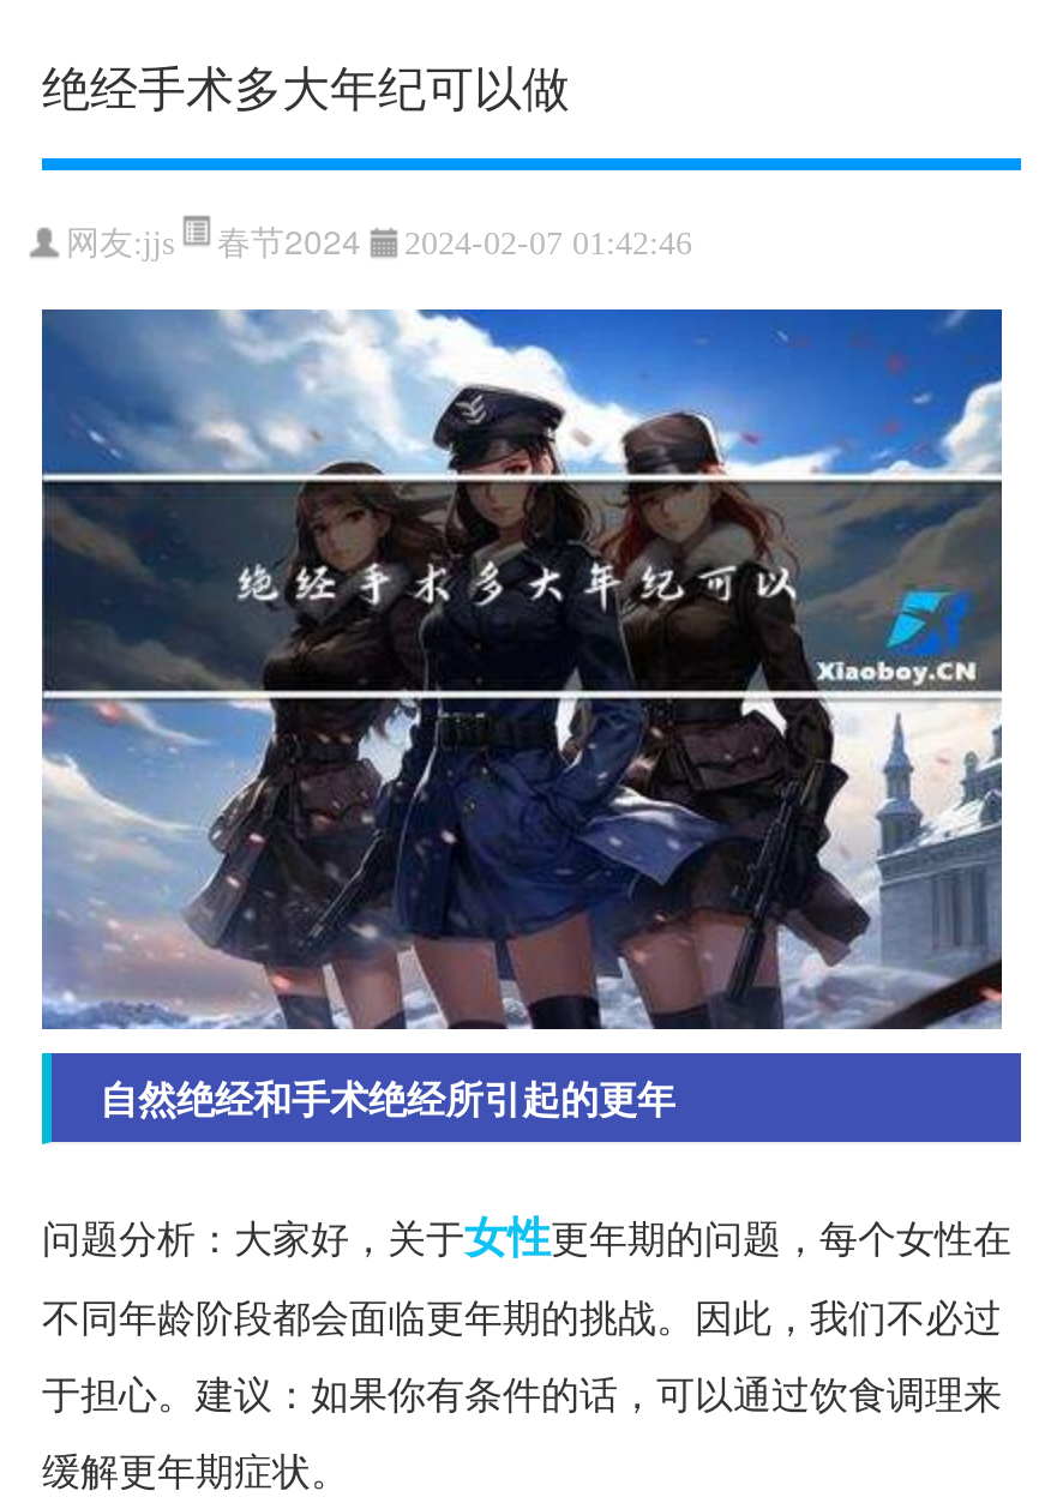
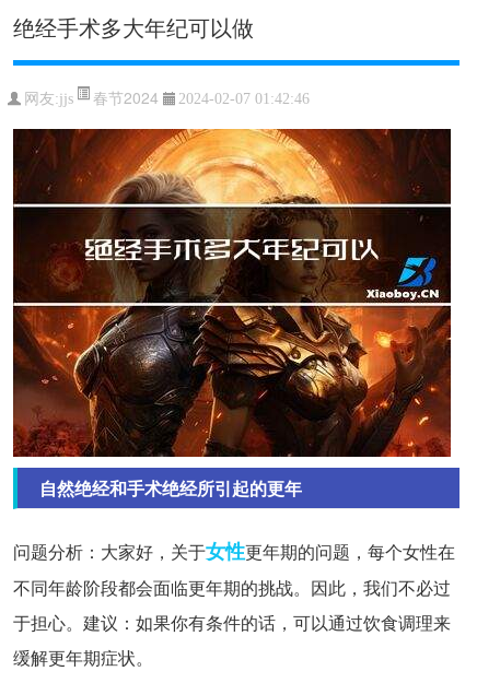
[40,307,1004,1032] [image] -> [12,128,452,458] [image]

